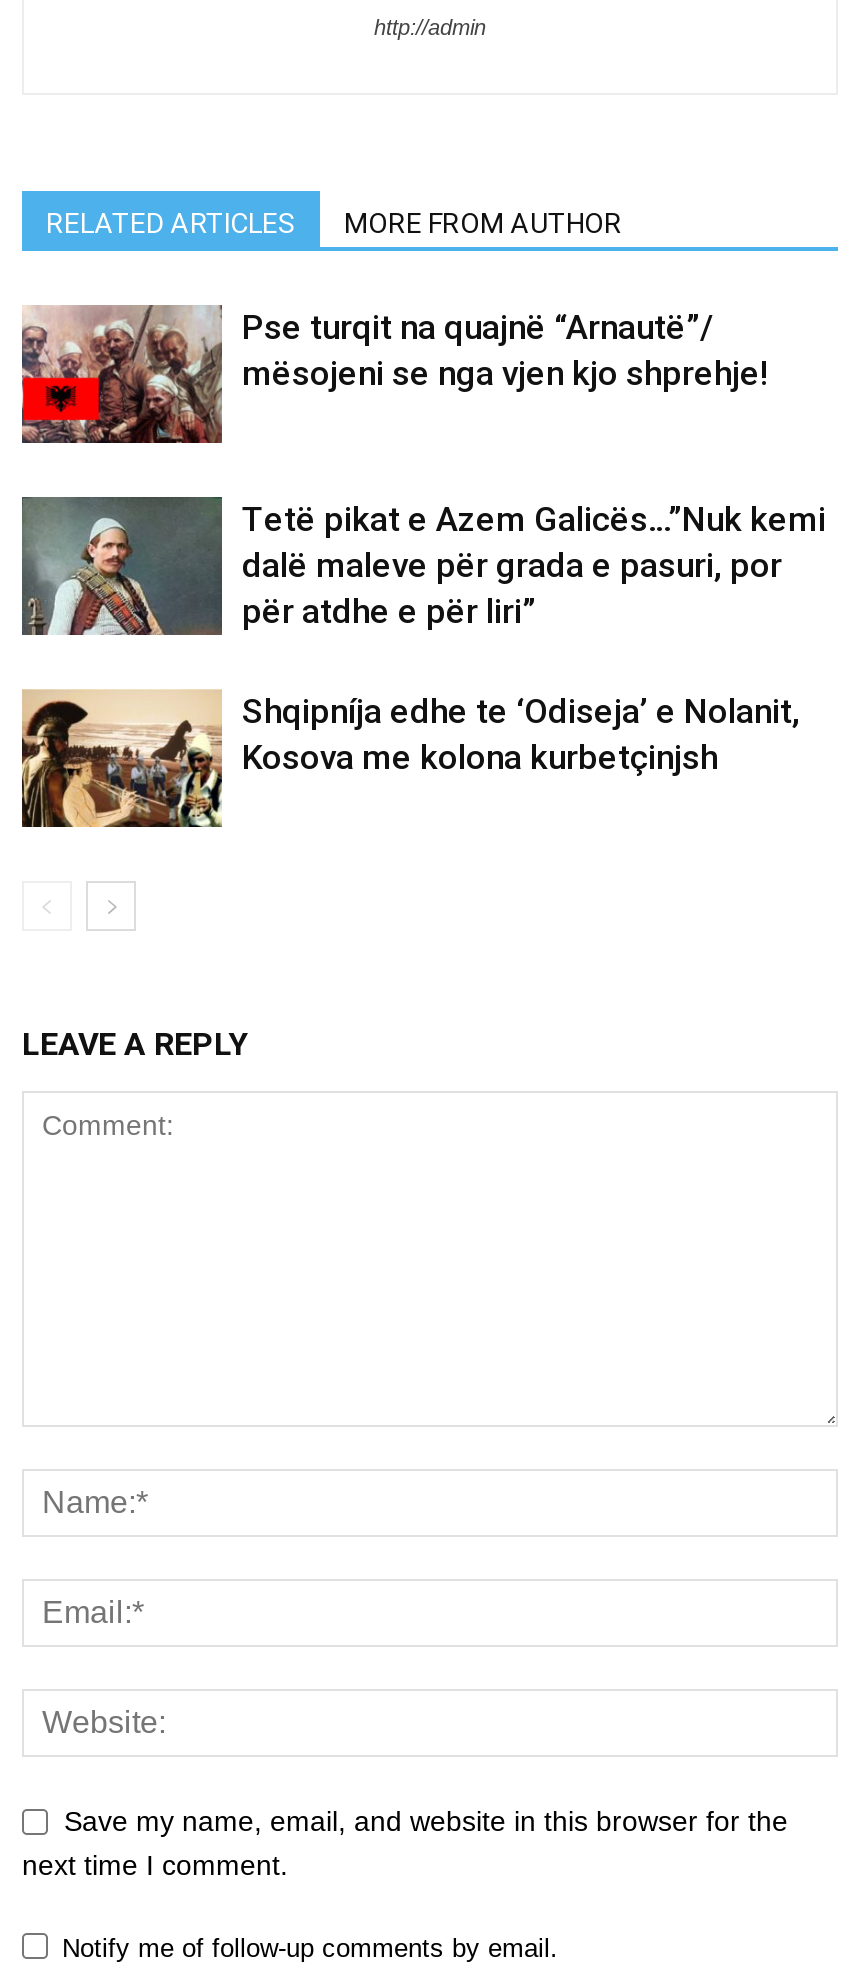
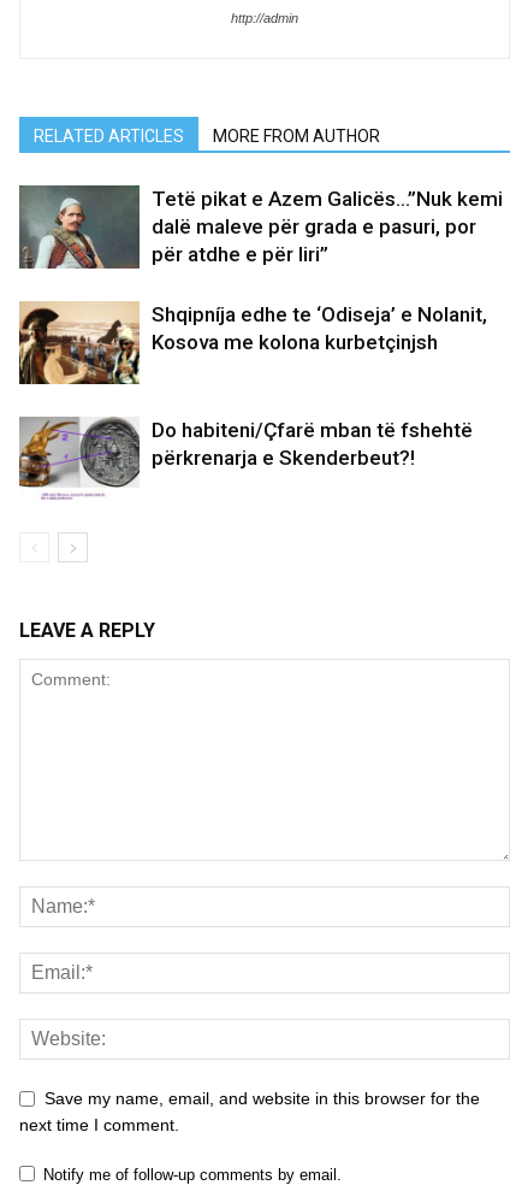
[20,305,768,445] [image] | Pse turqit na quajnë “Arnautë”/ | mësojeni se nga vjen kjo shprehje! -> none
moved [22,497,826,777] -> [19,185,503,354]: [image] | Tetë pikat e Azem Galicës…”Nuk kemi | dalë maleve për grada e pasuri, por | për atdhe e për liri” | Shqipníja edhe te ‘Odiseja’ e Nolanit, | Kosova me kolona kurbetçinjsh
none -> [18,417,473,500] [image] | Do habiteni/Çfarë mban të fshehtë | përkrenarja e Skenderbeut?!

